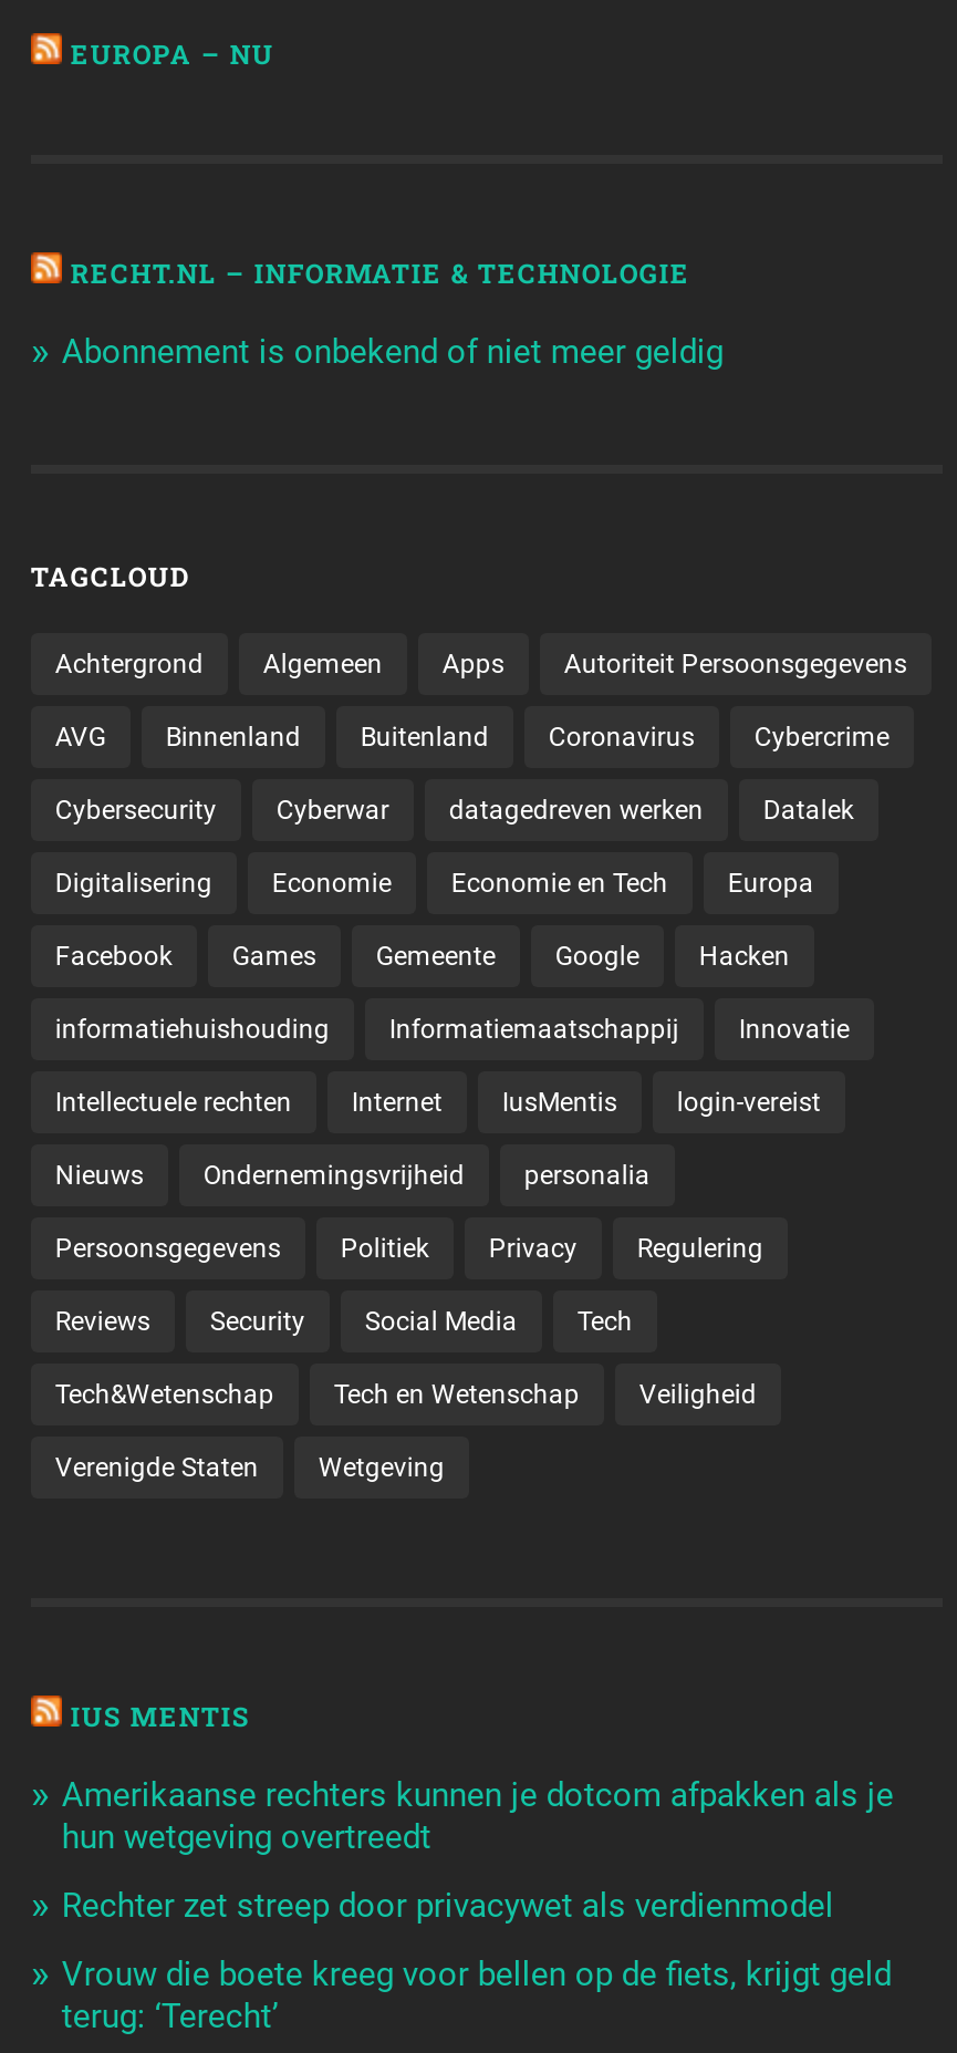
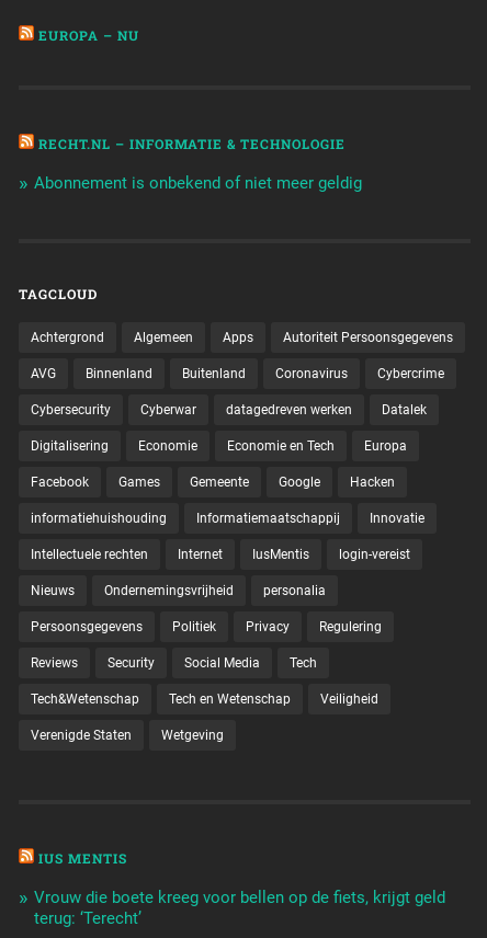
[62,1775,894,1926] Amerikaanse rechters kunnen je dotcom afpakken als je | hun wetgeving overtreedt | Rechter zet streep door privacywet als verdienmodel -> none

